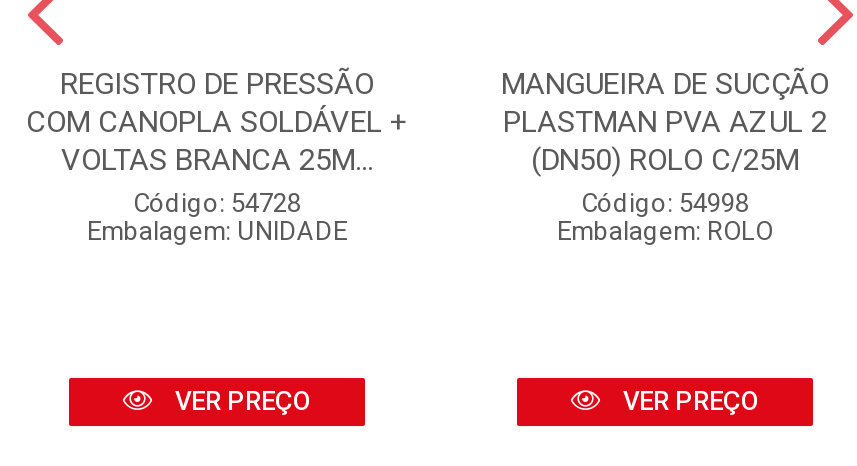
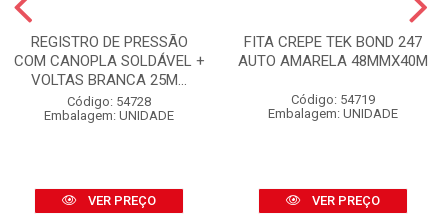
[501,65,829,245] MANGUEIRA DE SUCÇÃO | PLASTMAN PVA AZUL 2 | (DN50) ROLO C/25M | Código: 54998 | Embalagem: ROLO -> [238,33,428,121] FITA CREPE TEK BOND 247 | AUTO AMARELA 48MMX40M | Código: 54719 | Embalagem: UNIDADE

